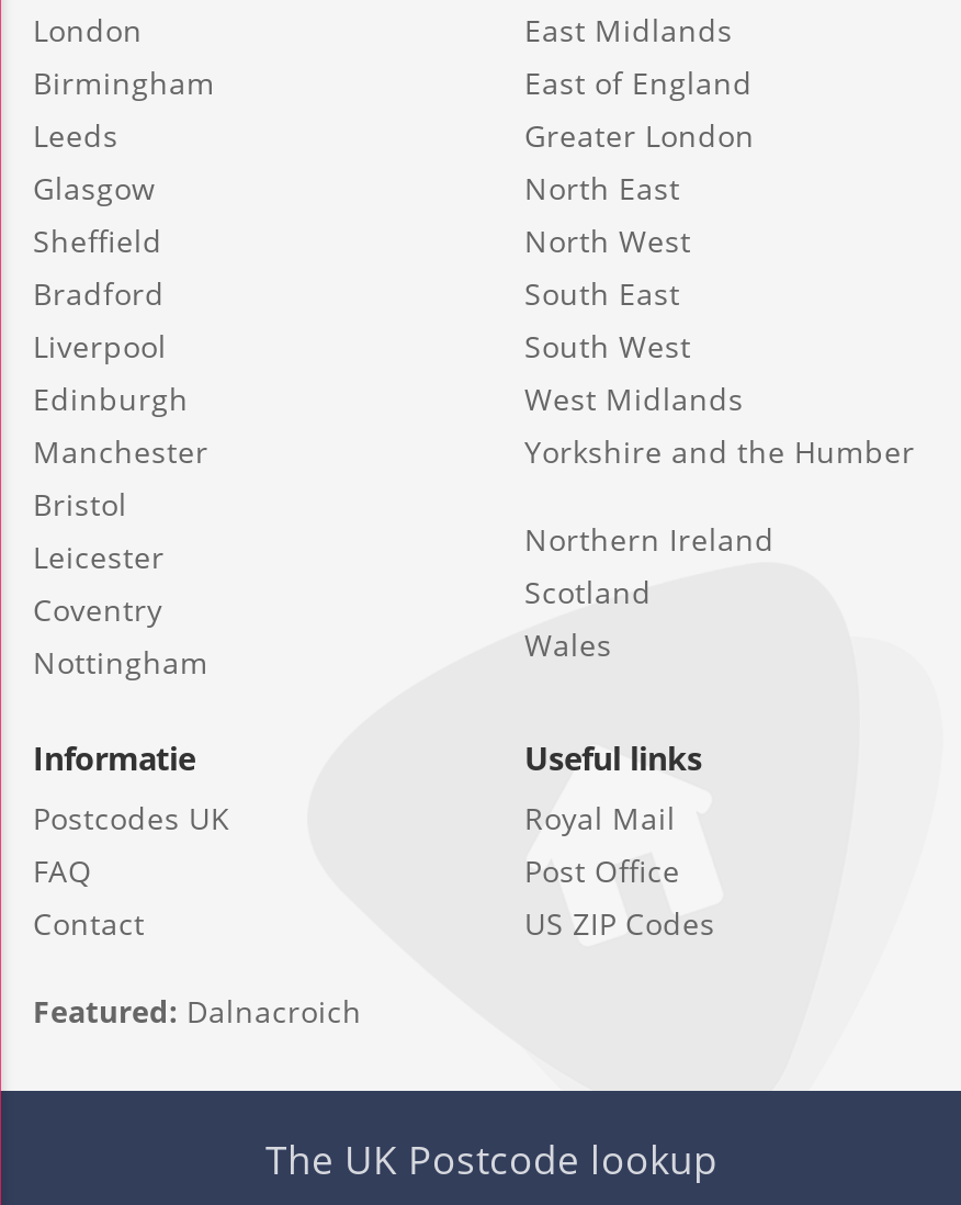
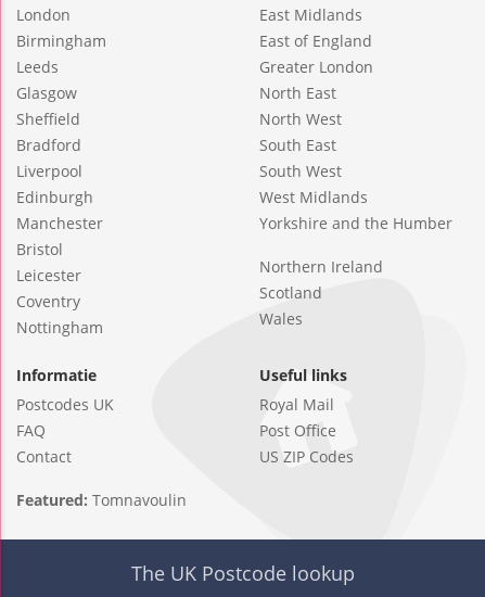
[33,991,362,1032] Featured: Dalnacroich -> [16,490,187,511] Featured: Tomnavoulin

